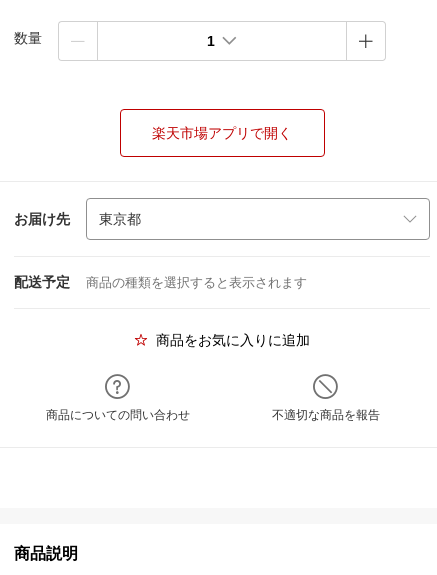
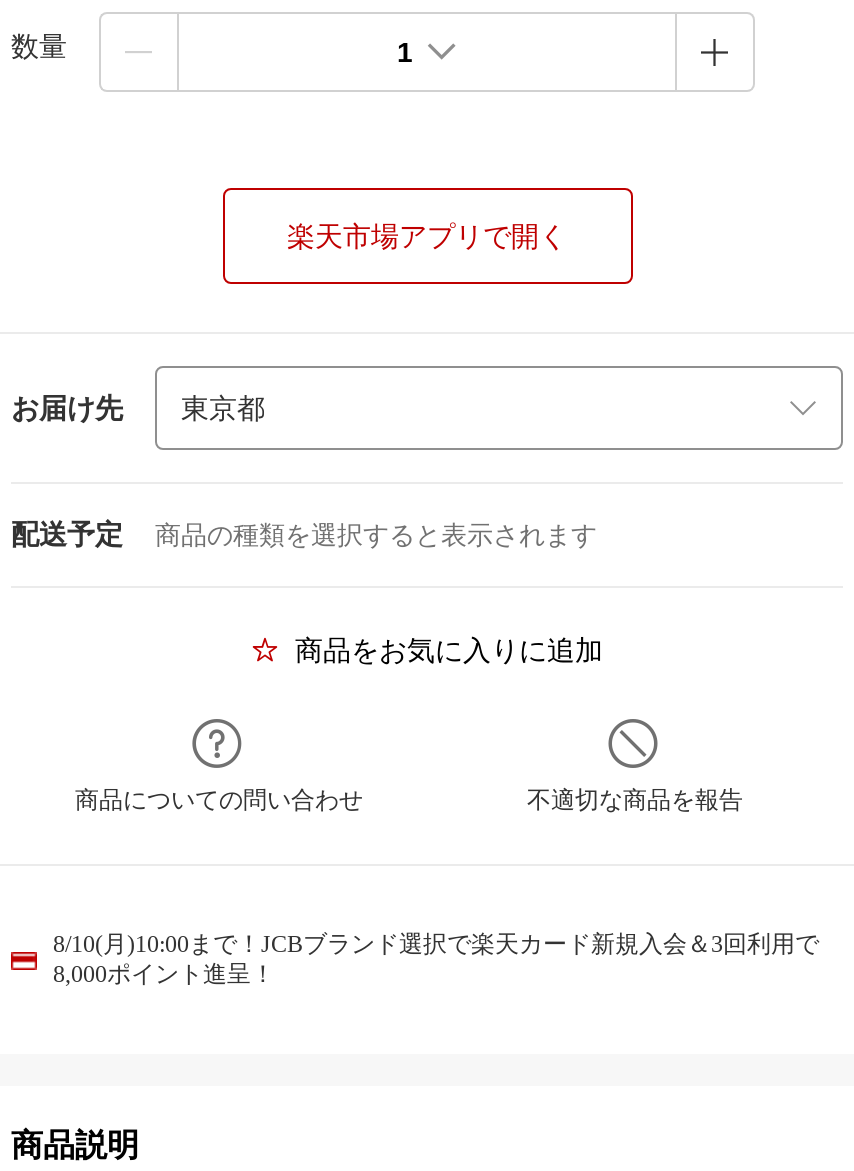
none -> [53,930,819,988] 8/10(月)10:00まで！JCBブランド選択で楽天カード新規入会＆3回利用で | 8,000ポイント進呈！

